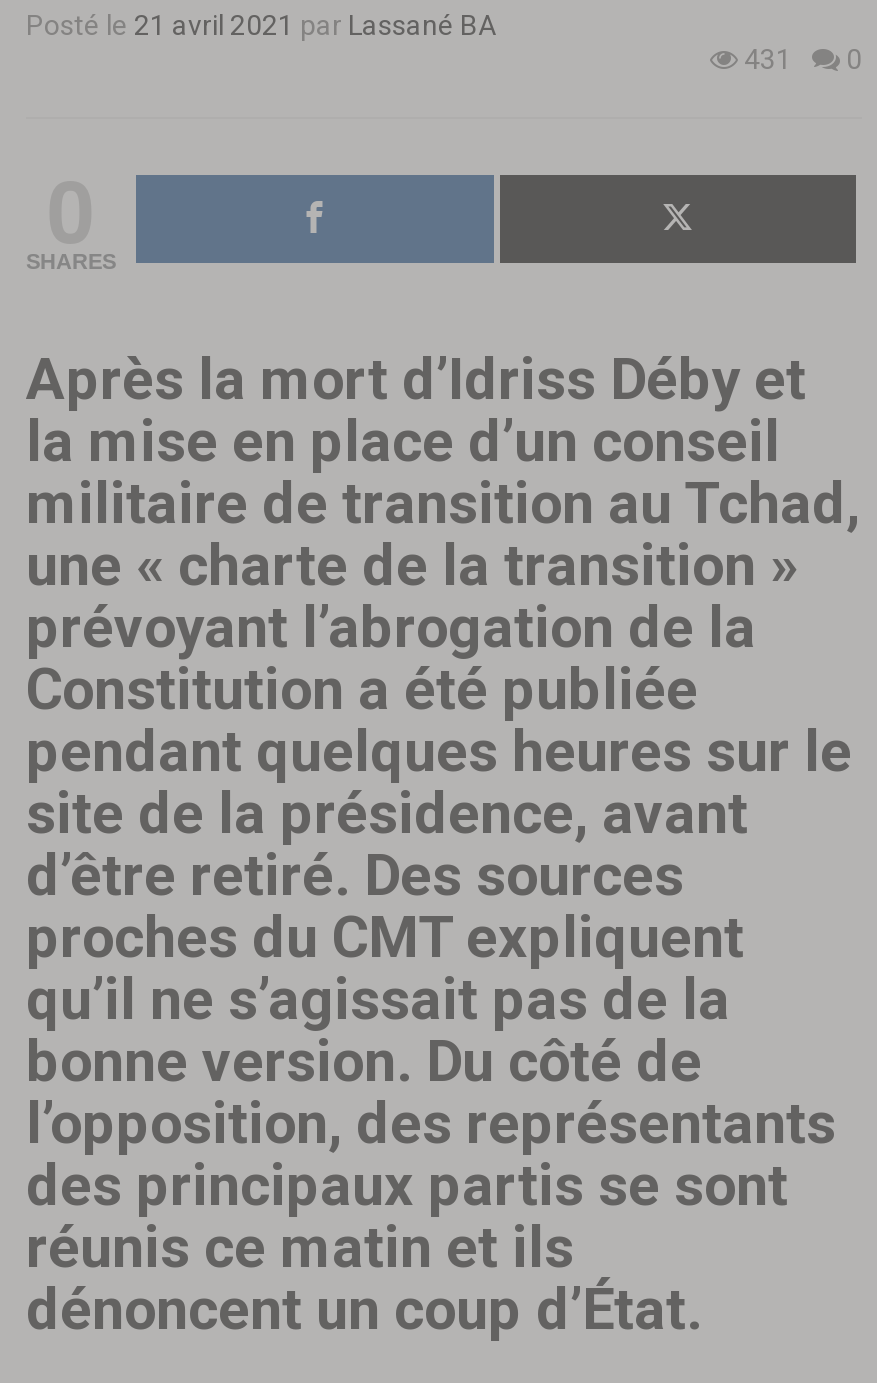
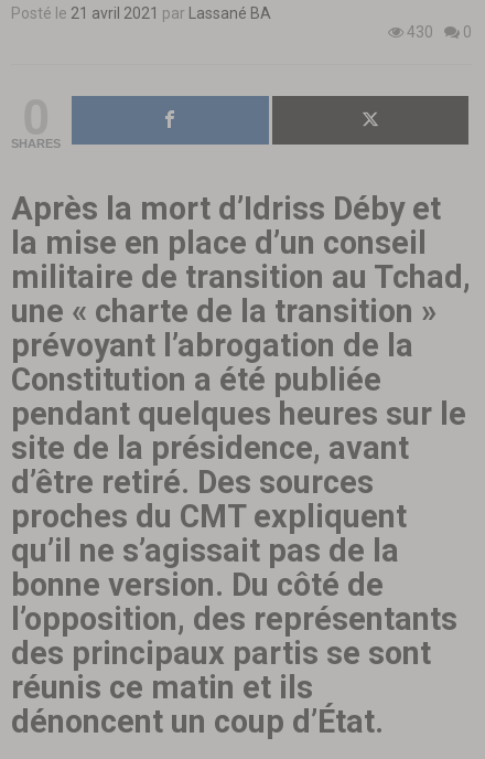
[738,43,862,75] 431 0 -> [403,24,472,41] 430 0

